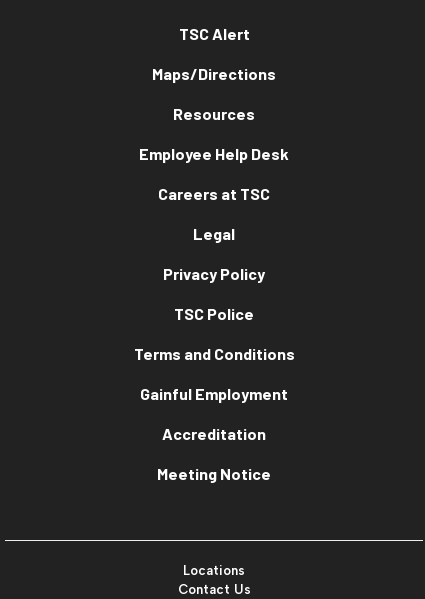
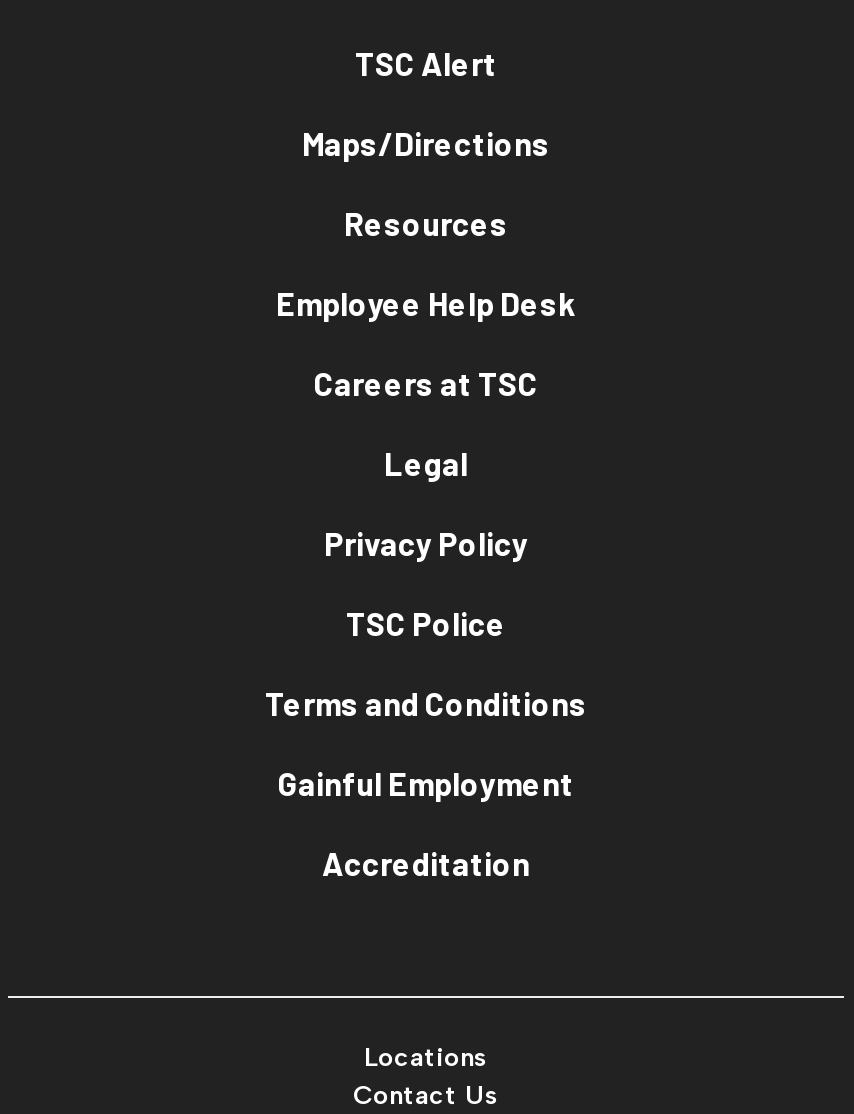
[157,464,271,483] Meeting Notice -> none

